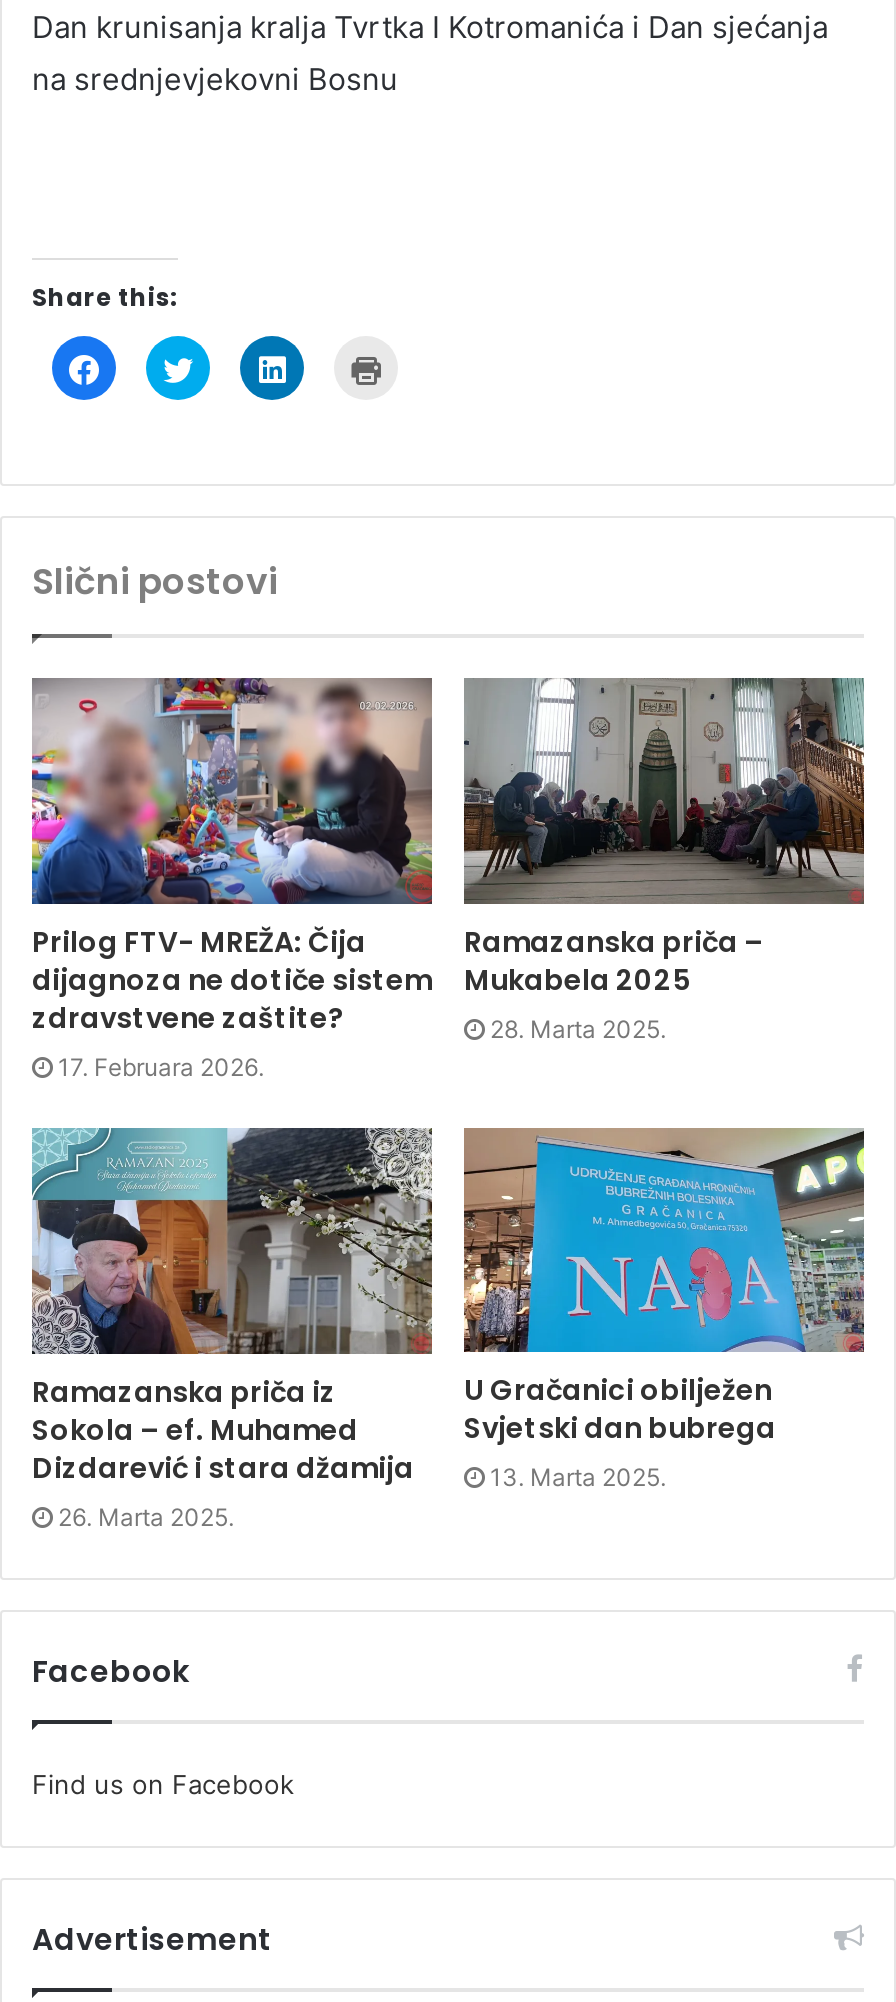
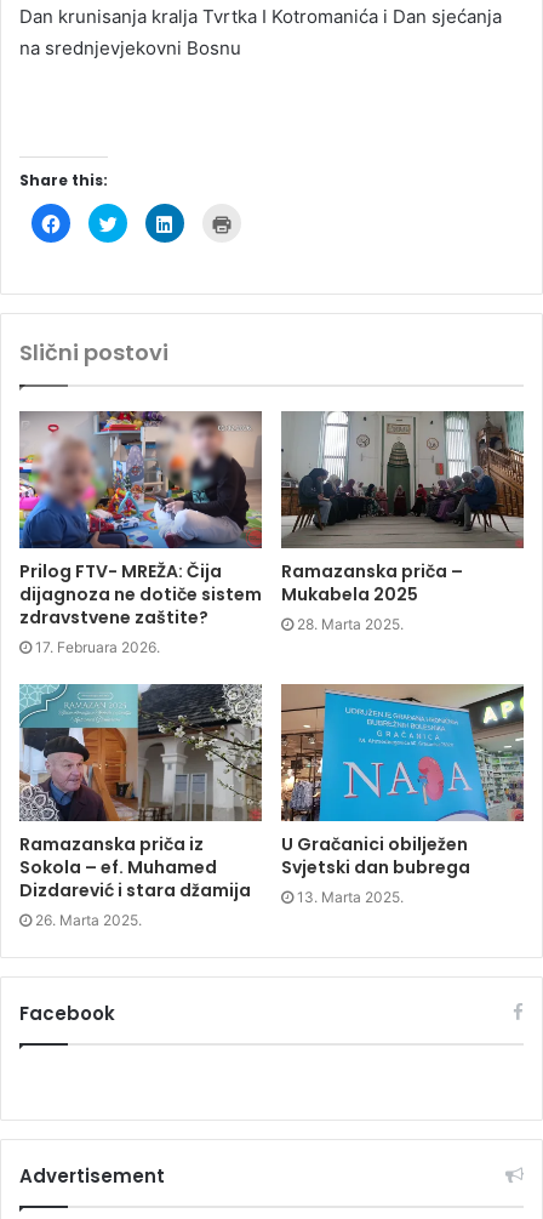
[32,1767,294,1799] Find us on Facebook -> none

